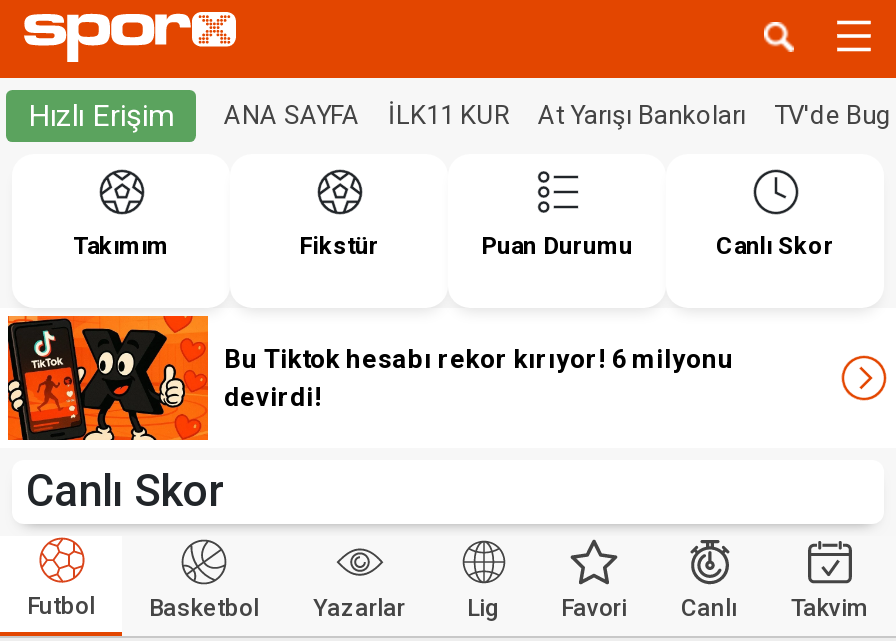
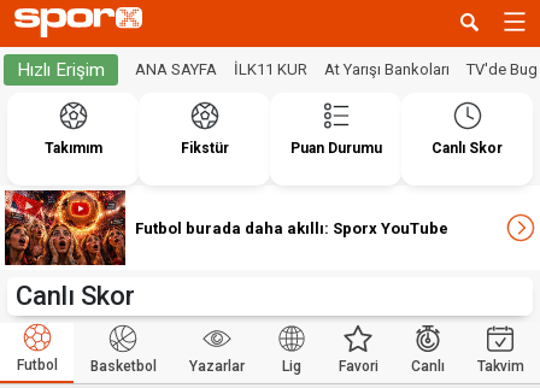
[6,314,734,442] [image] | Bu Tiktok hesabı rekor kırıyor! 6 milyonu | devirdi! -> [4,189,448,266] [image] | Futbol burada daha akıllı: Sporx YouTube

